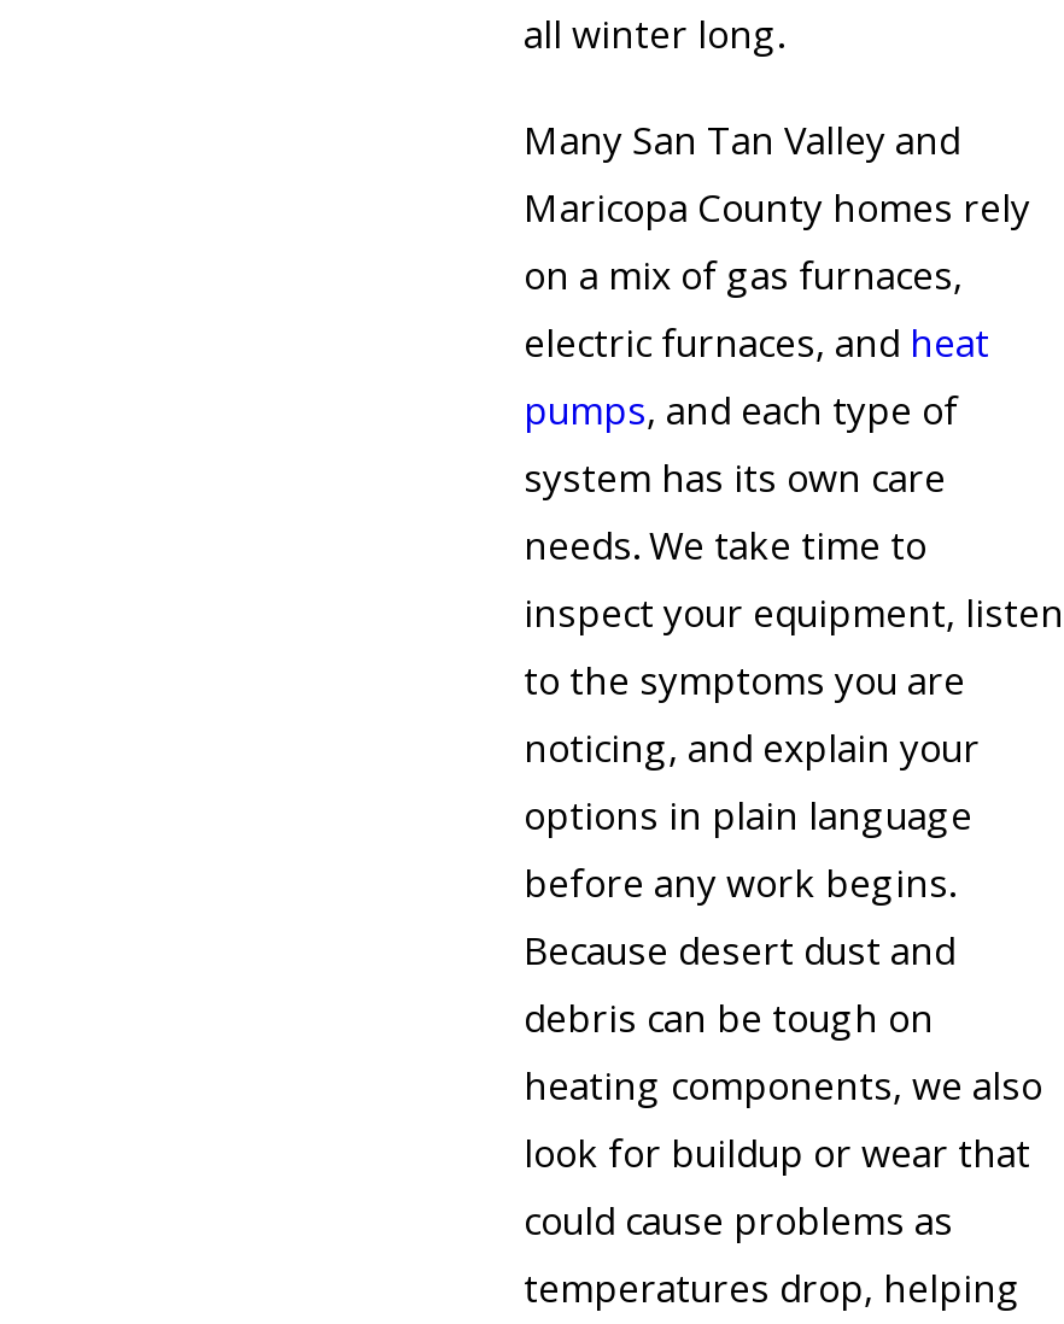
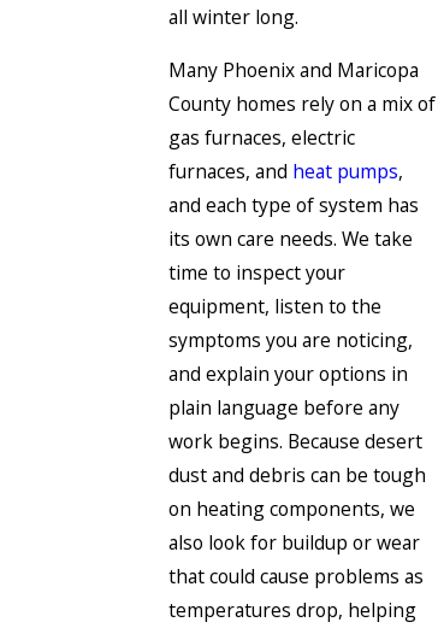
[524,113,1064,1246] Many San Tan Valley and | Maricopa County homes rely | on a mix of gas furnaces, | electric furnaces, and heat | pumps, and each type of | system has its own care | needs. We take time to | inspect your equipment, listen | to the symptoms you are | noticing, and explain your | options in plain language | before any work begins. | Because desert dust and | debris can be tough on | heating components, we also | look for buildup or wear that | could cause problems as -> [168,56,436,589] Many Phoenix and Maricopa | County homes rely on a mix of | gas furnaces, electric | furnaces, and heat pumps, | and each type of system has | its own care needs. We take | time to inspect your | equipment, listen to the | symptoms you are noticing, | and explain your options in | plain language before any | work begins. Because desert | dust and debris can be tough | on heating components, we | also look for buildup or wear | that could cause problems as

